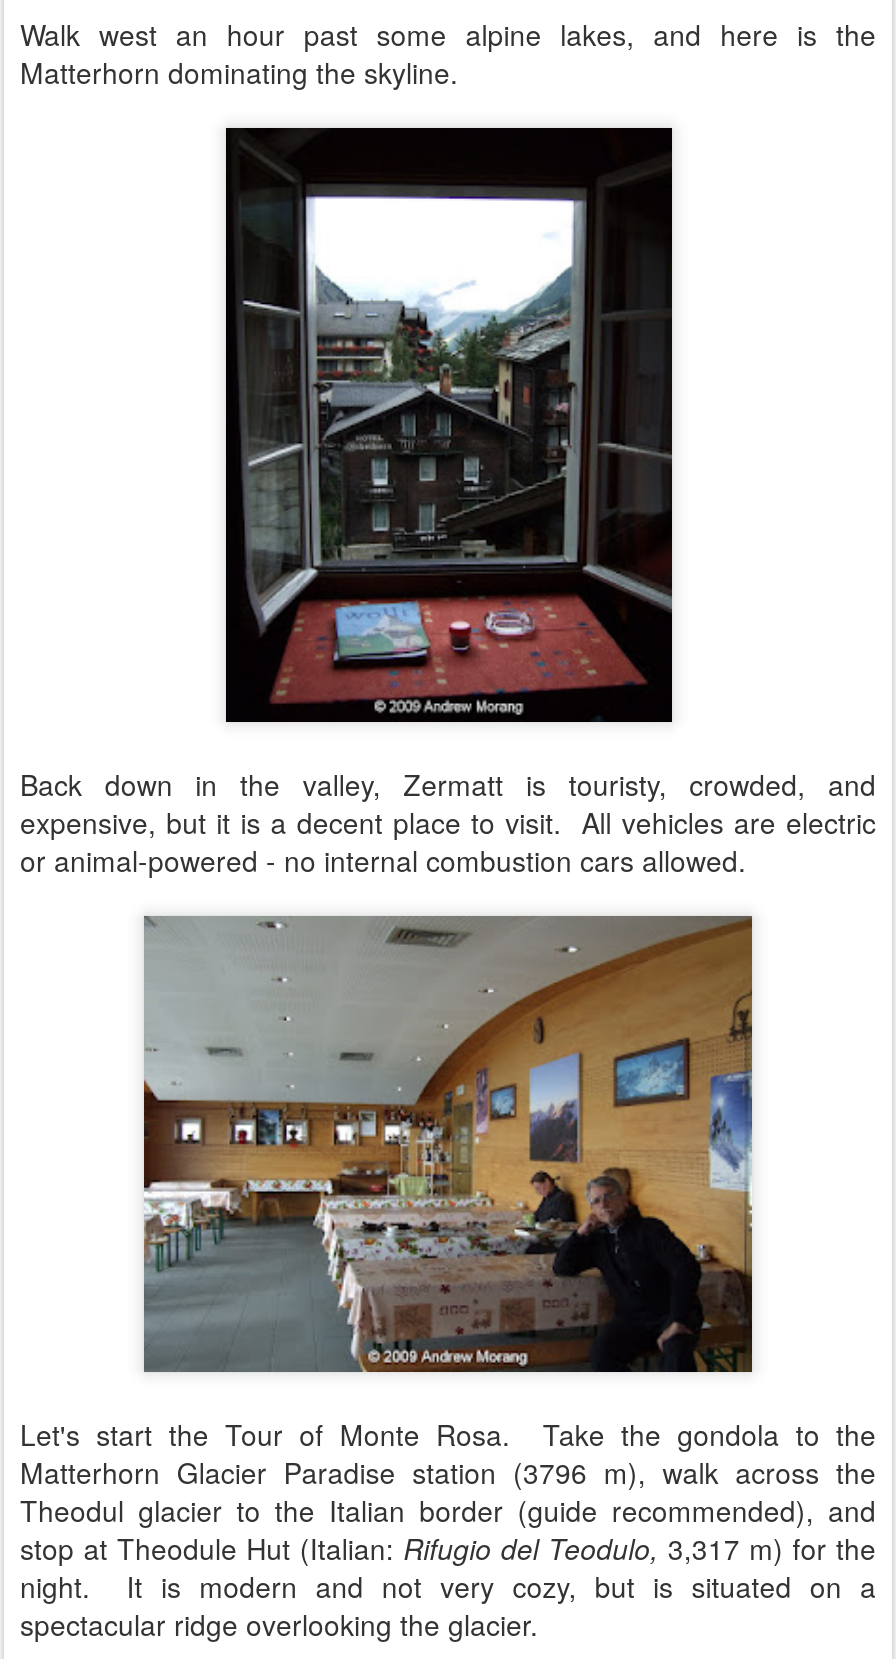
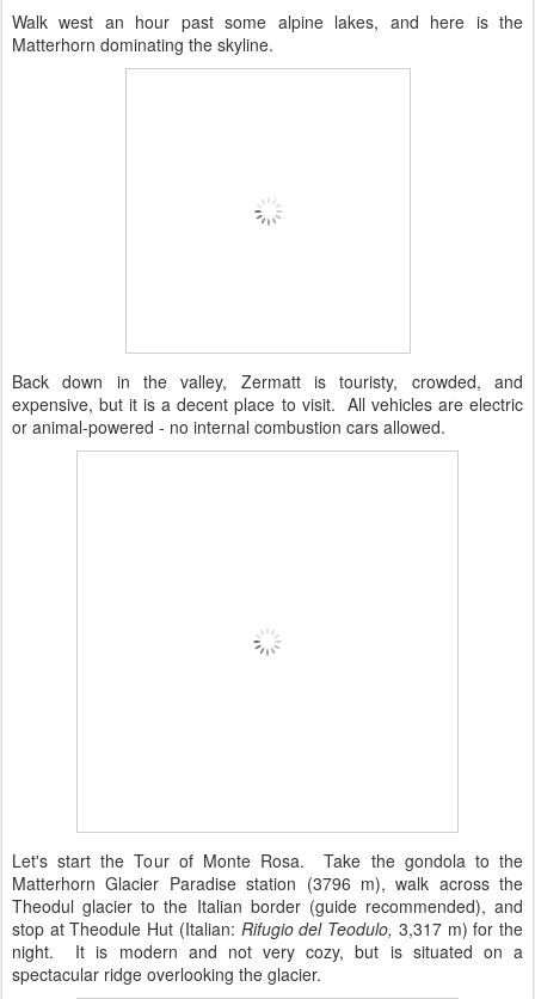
[222,124,676,724] [image] -> none
moved [20,765,876,881] -> [12,369,523,439]: Back down in the valley, Zermatt is touristy, crowded, and | expensive, but it is a decent place to visit. All vehicles are electric | or animal-powered - no internal combustion cars allowed.
[142,912,754,1374] [image] -> none

